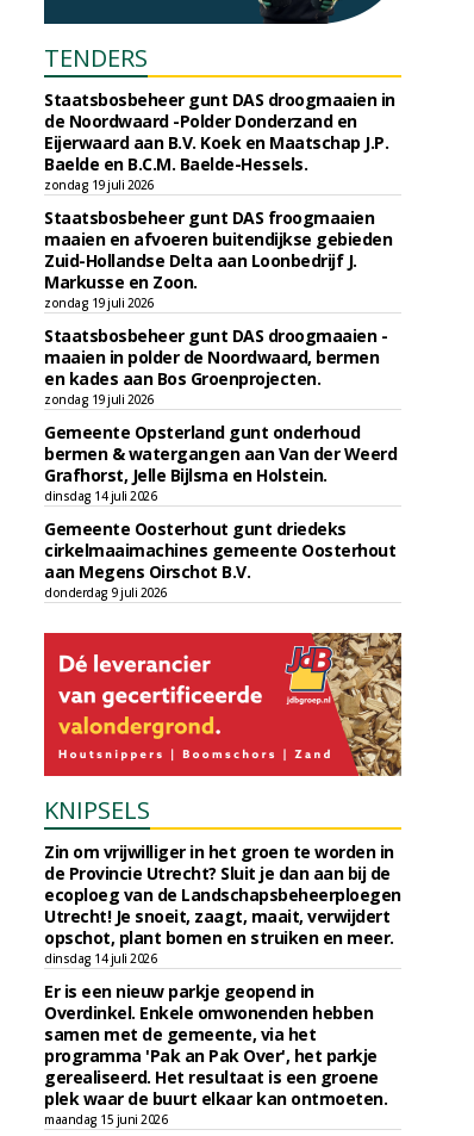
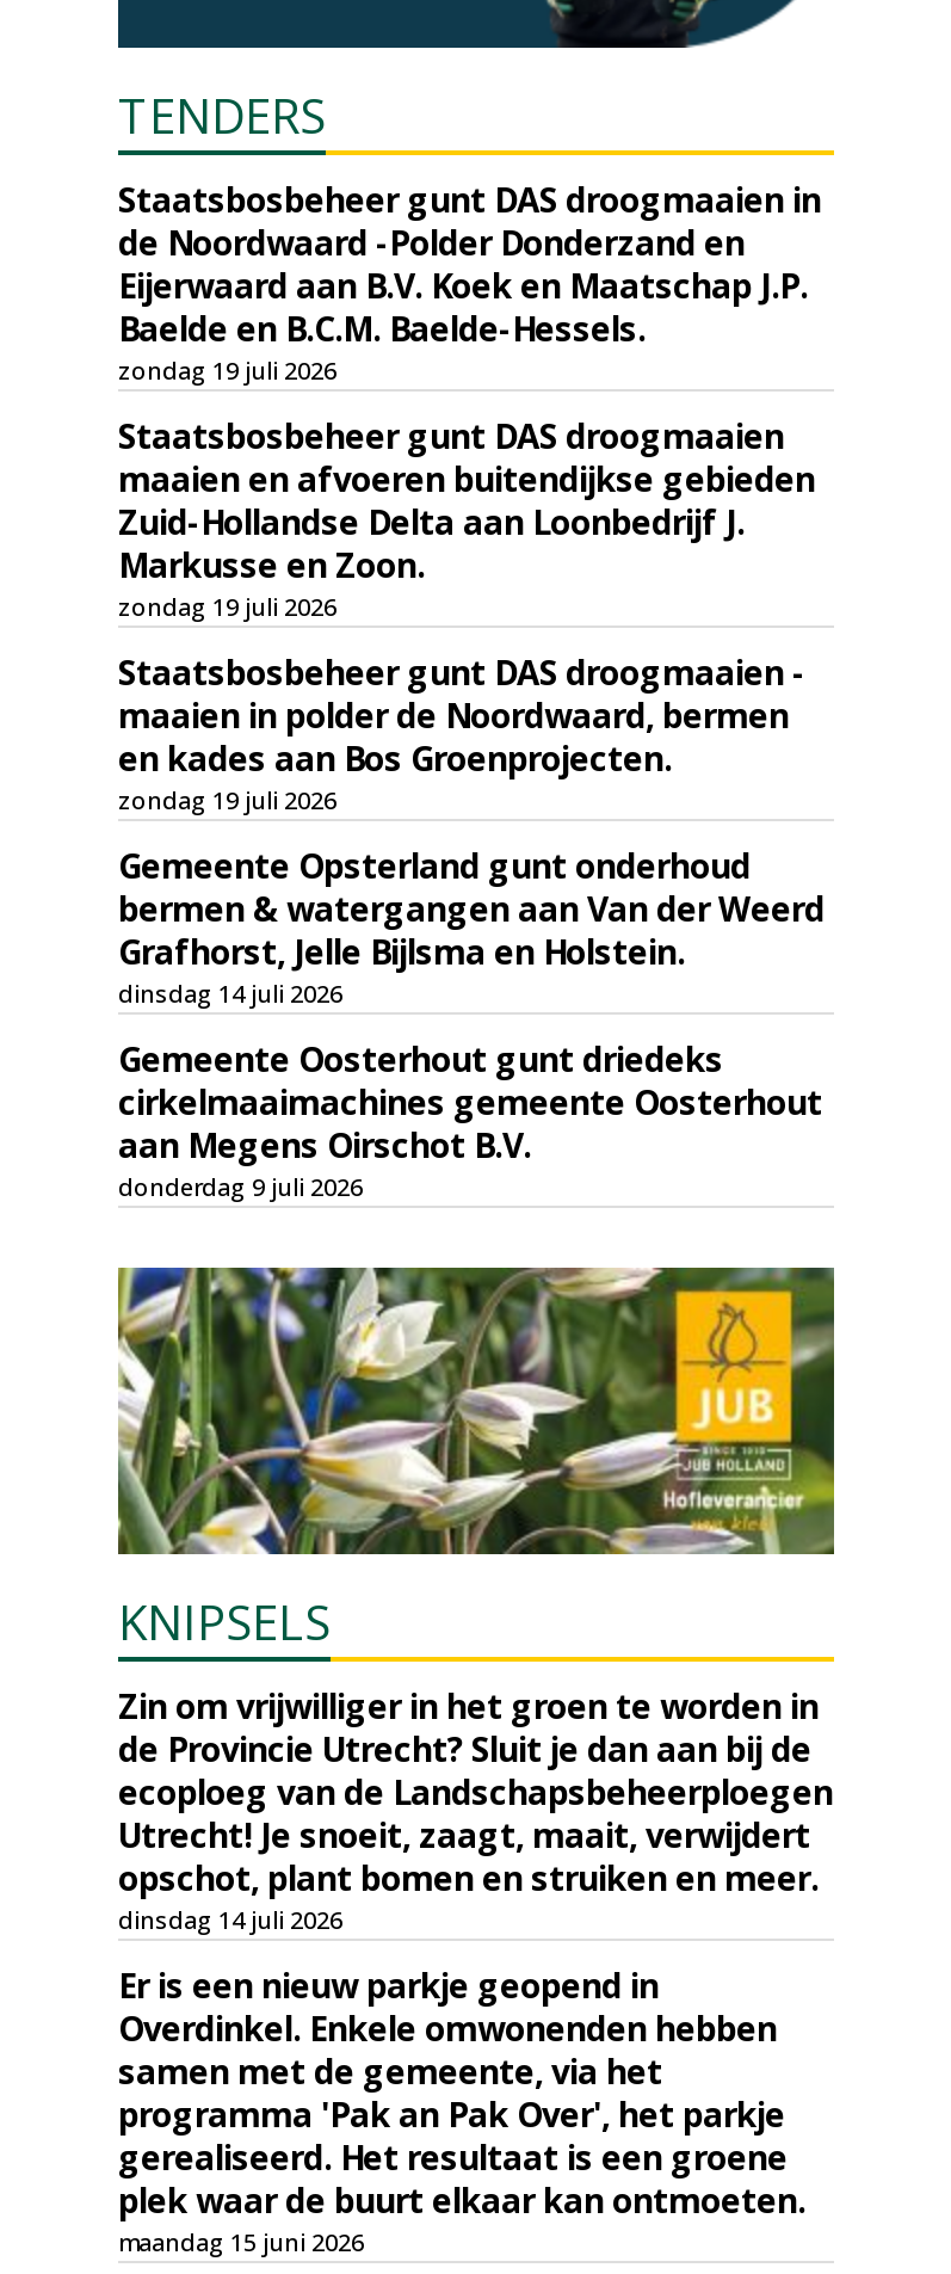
[44,206,374,229] Staatsbosbeheer gunt DAS froogmaaien -> [118,413,784,458] Staatsbosbeheer gunt DAS droogmaaien
[43,632,403,777] [image] -> [116,1265,836,1557] [image]

